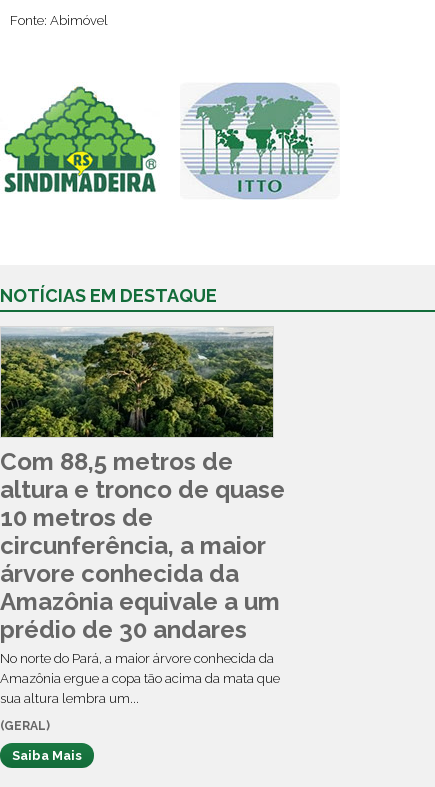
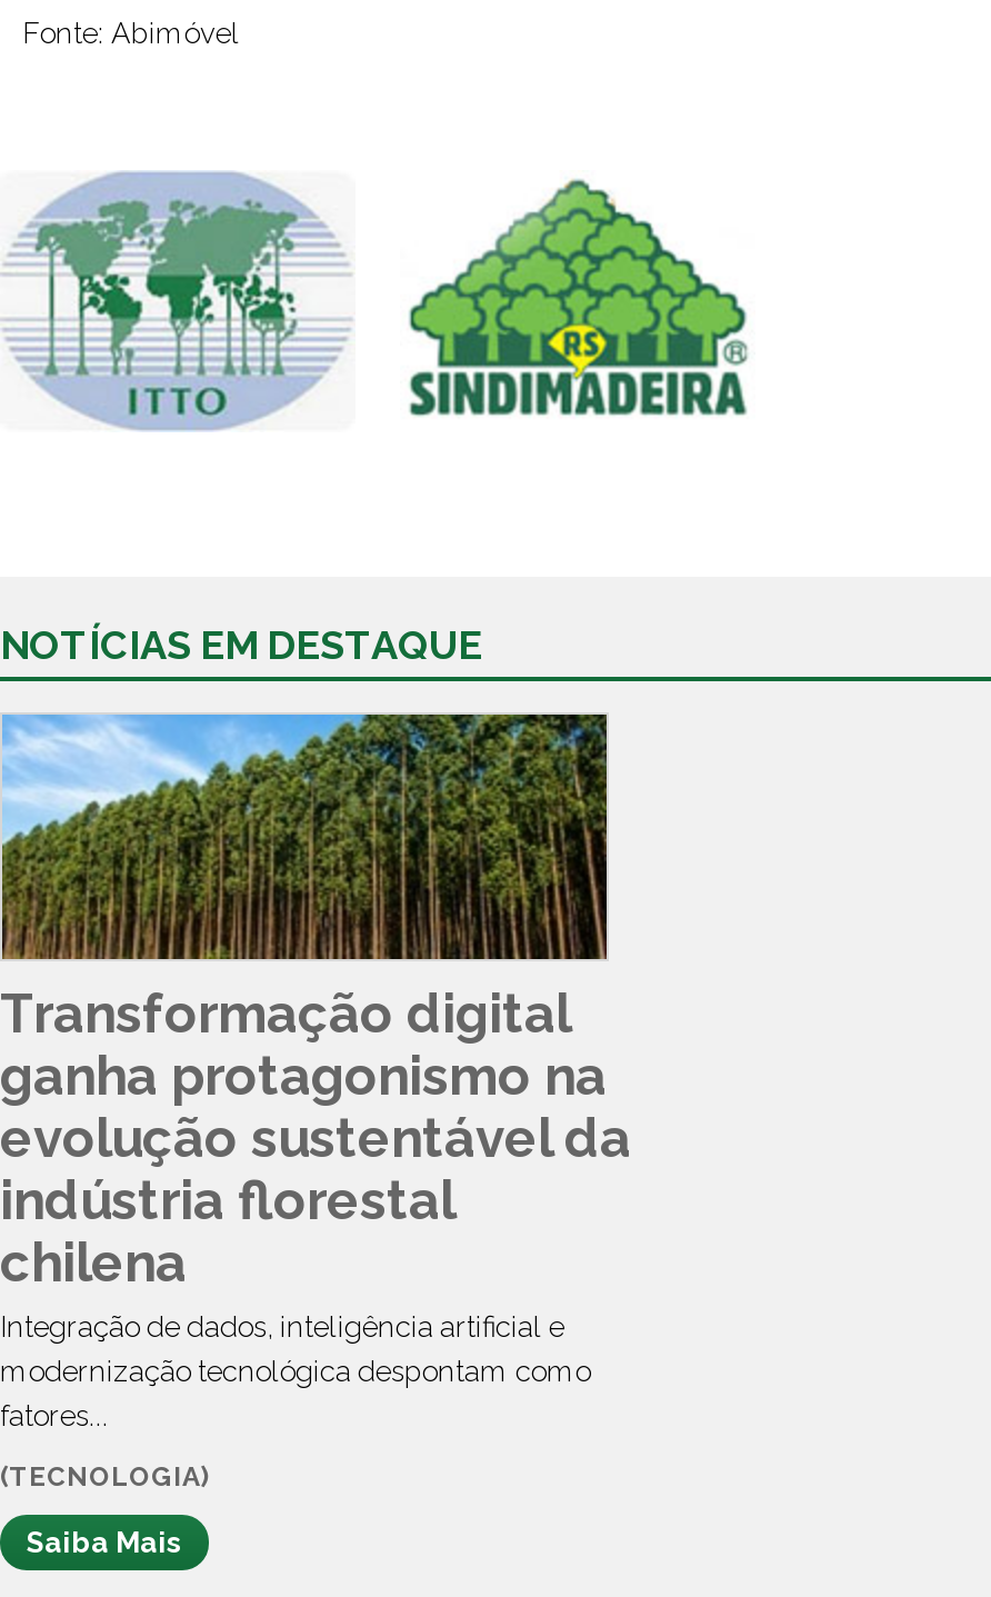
[4,83,157,199] [image] -> [7,170,349,432] [image]
[181,82,338,200] [image] -> [409,172,749,430] [image]
[0,327,285,706] [image] | Com 88,5 metros de | altura e tronco de quase | 10 metros de | circunferência, a maior | árvore conhecida da | Amazônia equivale a um | prédio de 30 andares | No norte do Pará, a maior árvore conhecida da | Amazônia ergue a copa tão acima da mata que | sua altura lembra um... -> [0,712,631,1433] [image] | Transformação digital | ganha protagonismo na | evolução sustentável da | indústria florestal | chilena | Integração de dados, inteligência artificial e | modernização tecnológica despontam como | fatores...
[0,719,50,733] (GERAL) -> [0,1461,209,1493] (TECNOLOGIA)

